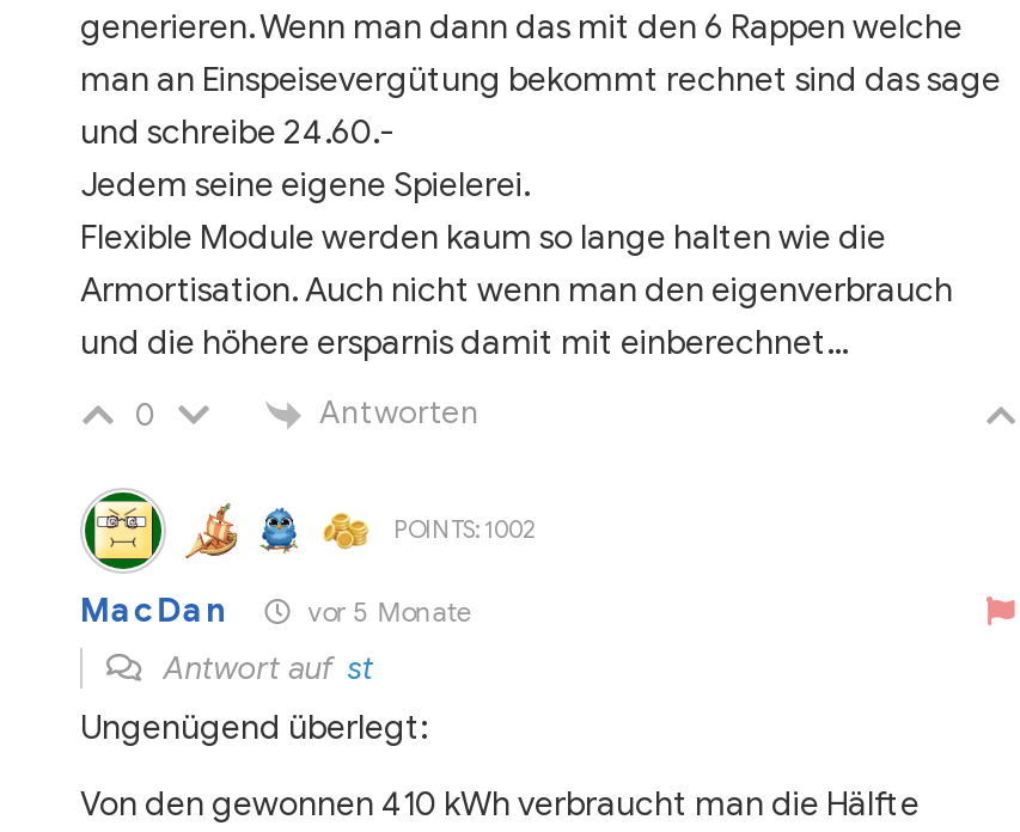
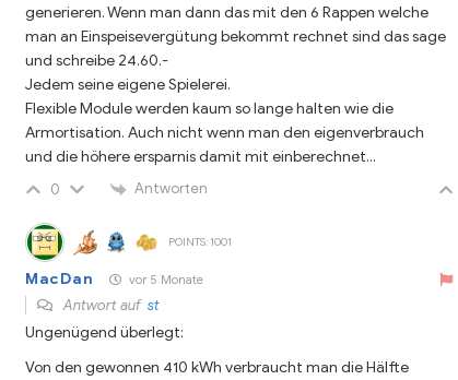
[393,514,535,545] POINTS: 1002 -> [168,235,232,249] POINTS: 1001

